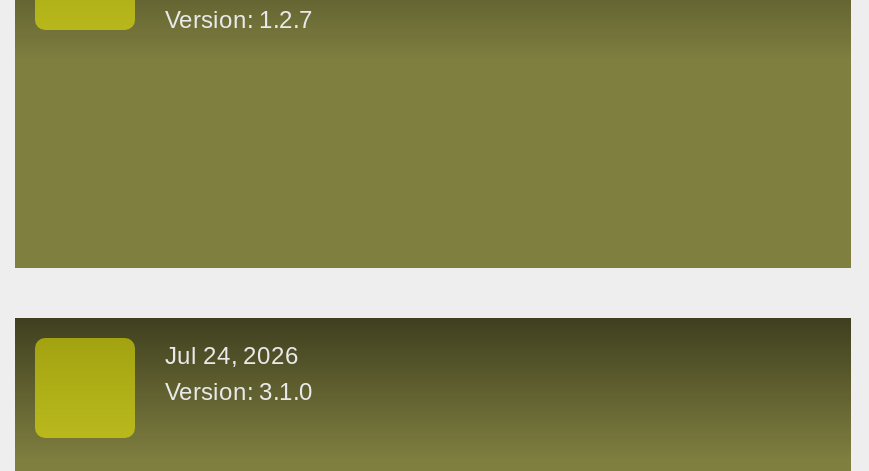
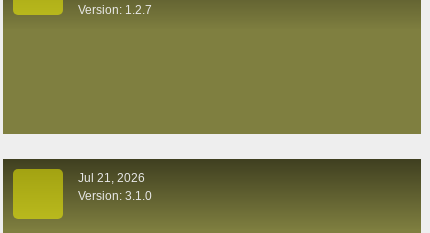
[165,342,299,370] Jul 24, 2026 -> [78,171,145,185] Jul 21, 2026

